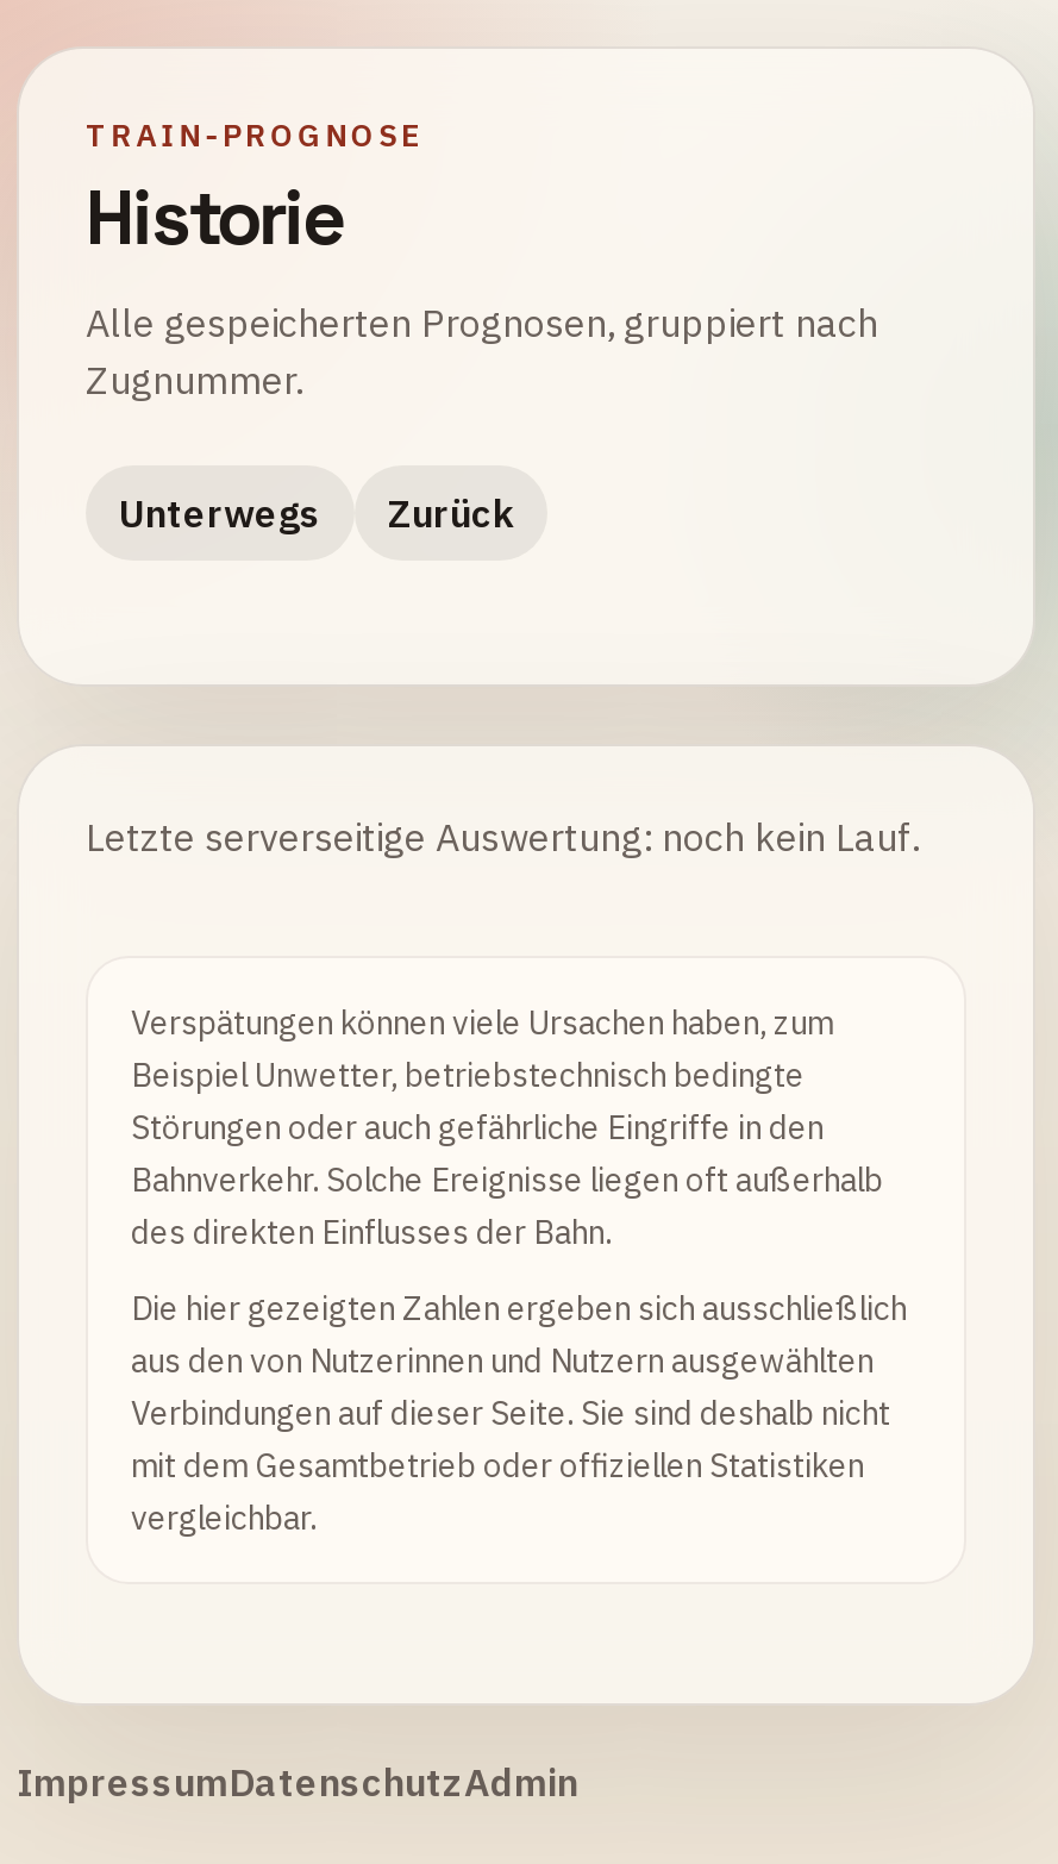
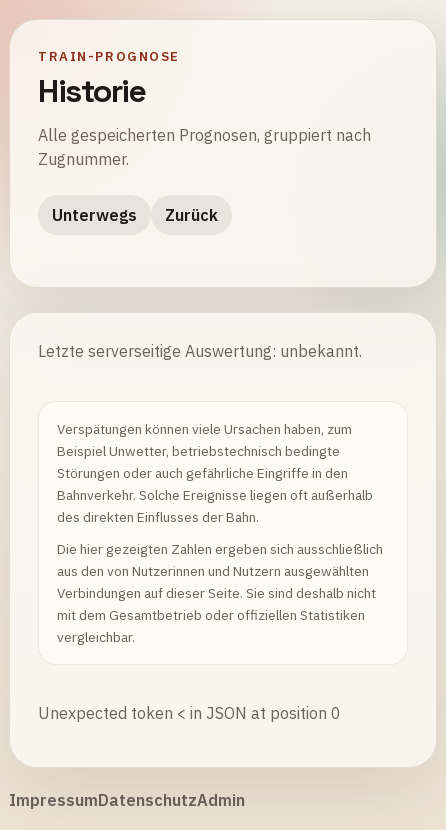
[86,813,919,861] Letzte serverseitige Auswertung: noch kein Lauf. -> [38,341,362,361] Letzte serverseitige Auswertung: unbekannt.
none -> [38,703,341,723] Unexpected token < in JSON at position 0

